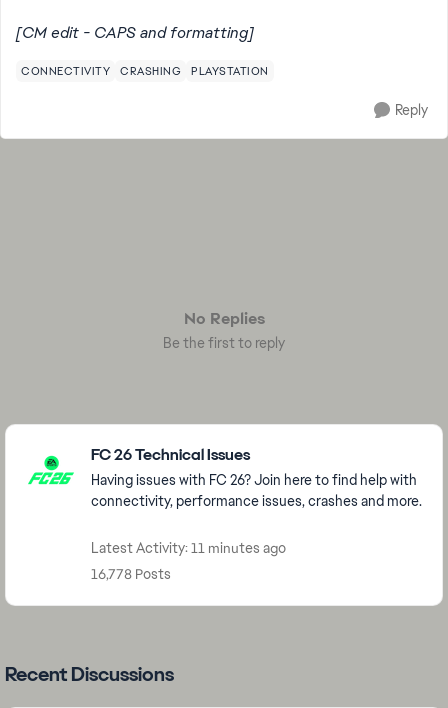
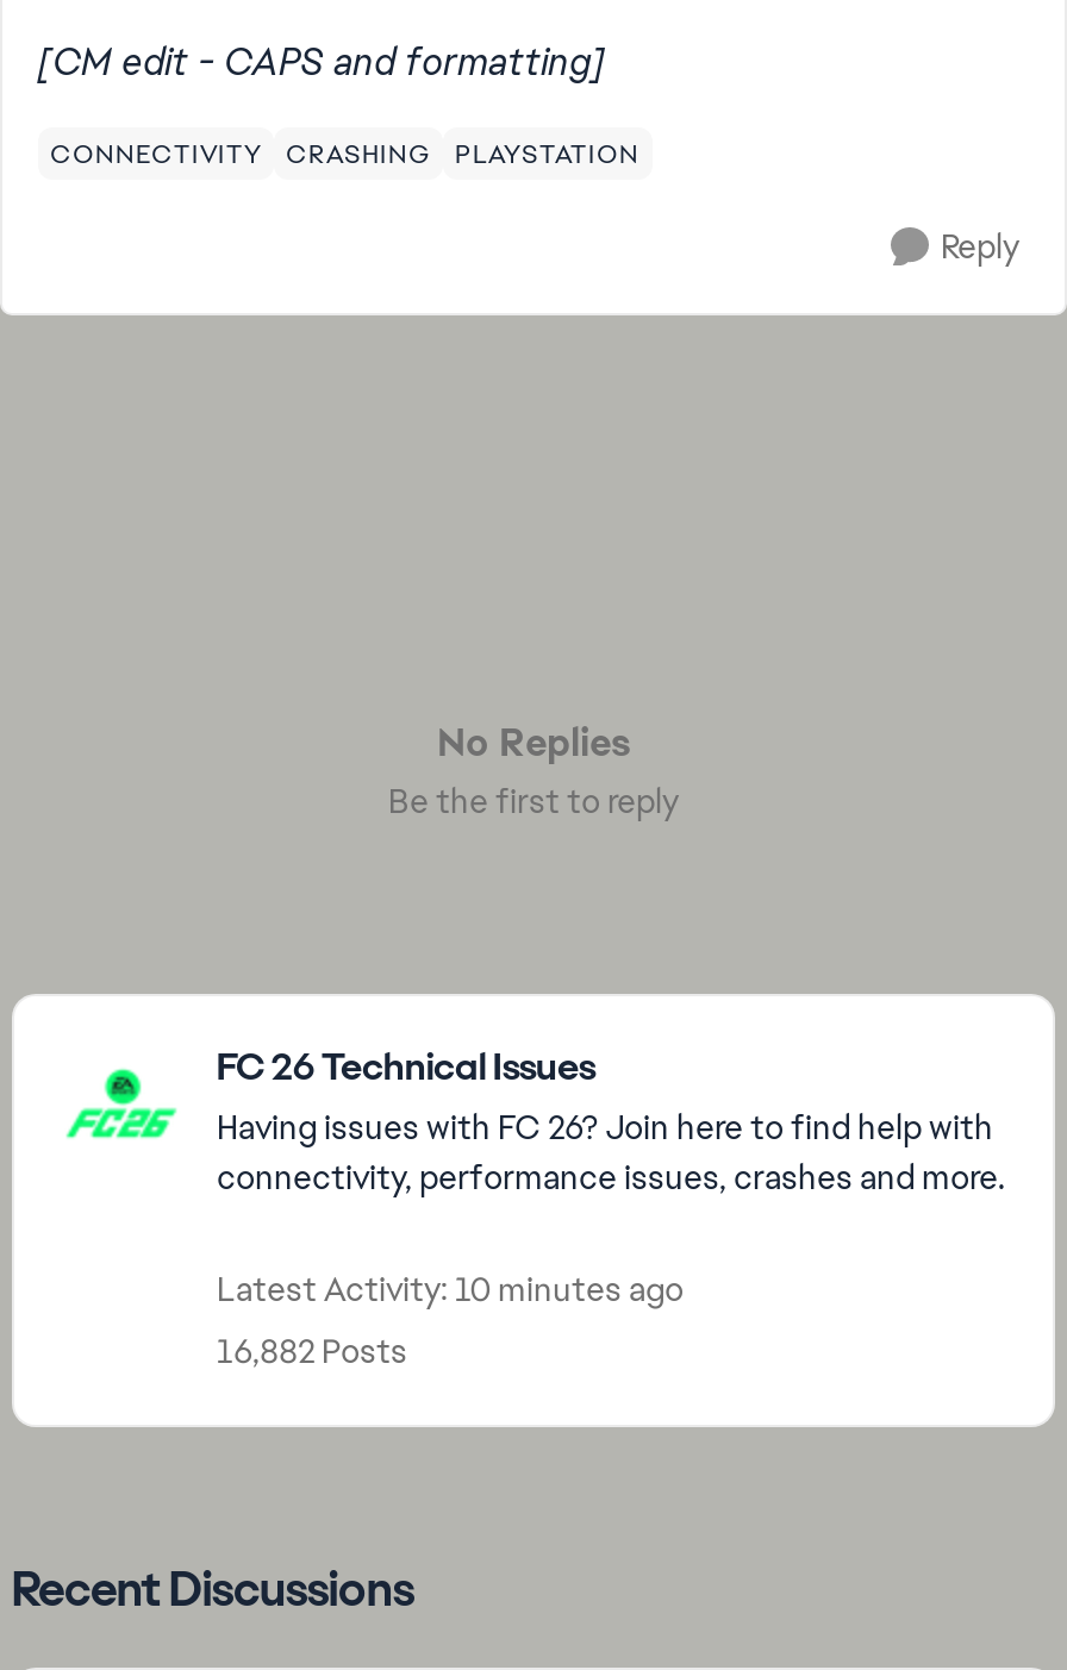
[91,539,286,557] Latest Activity: 11 minutes ago -> [217,1268,684,1311] Latest Activity: 10 minutes ago
[91,565,171,583] 16,778 Posts -> [217,1330,407,1372] 16,882 Posts

